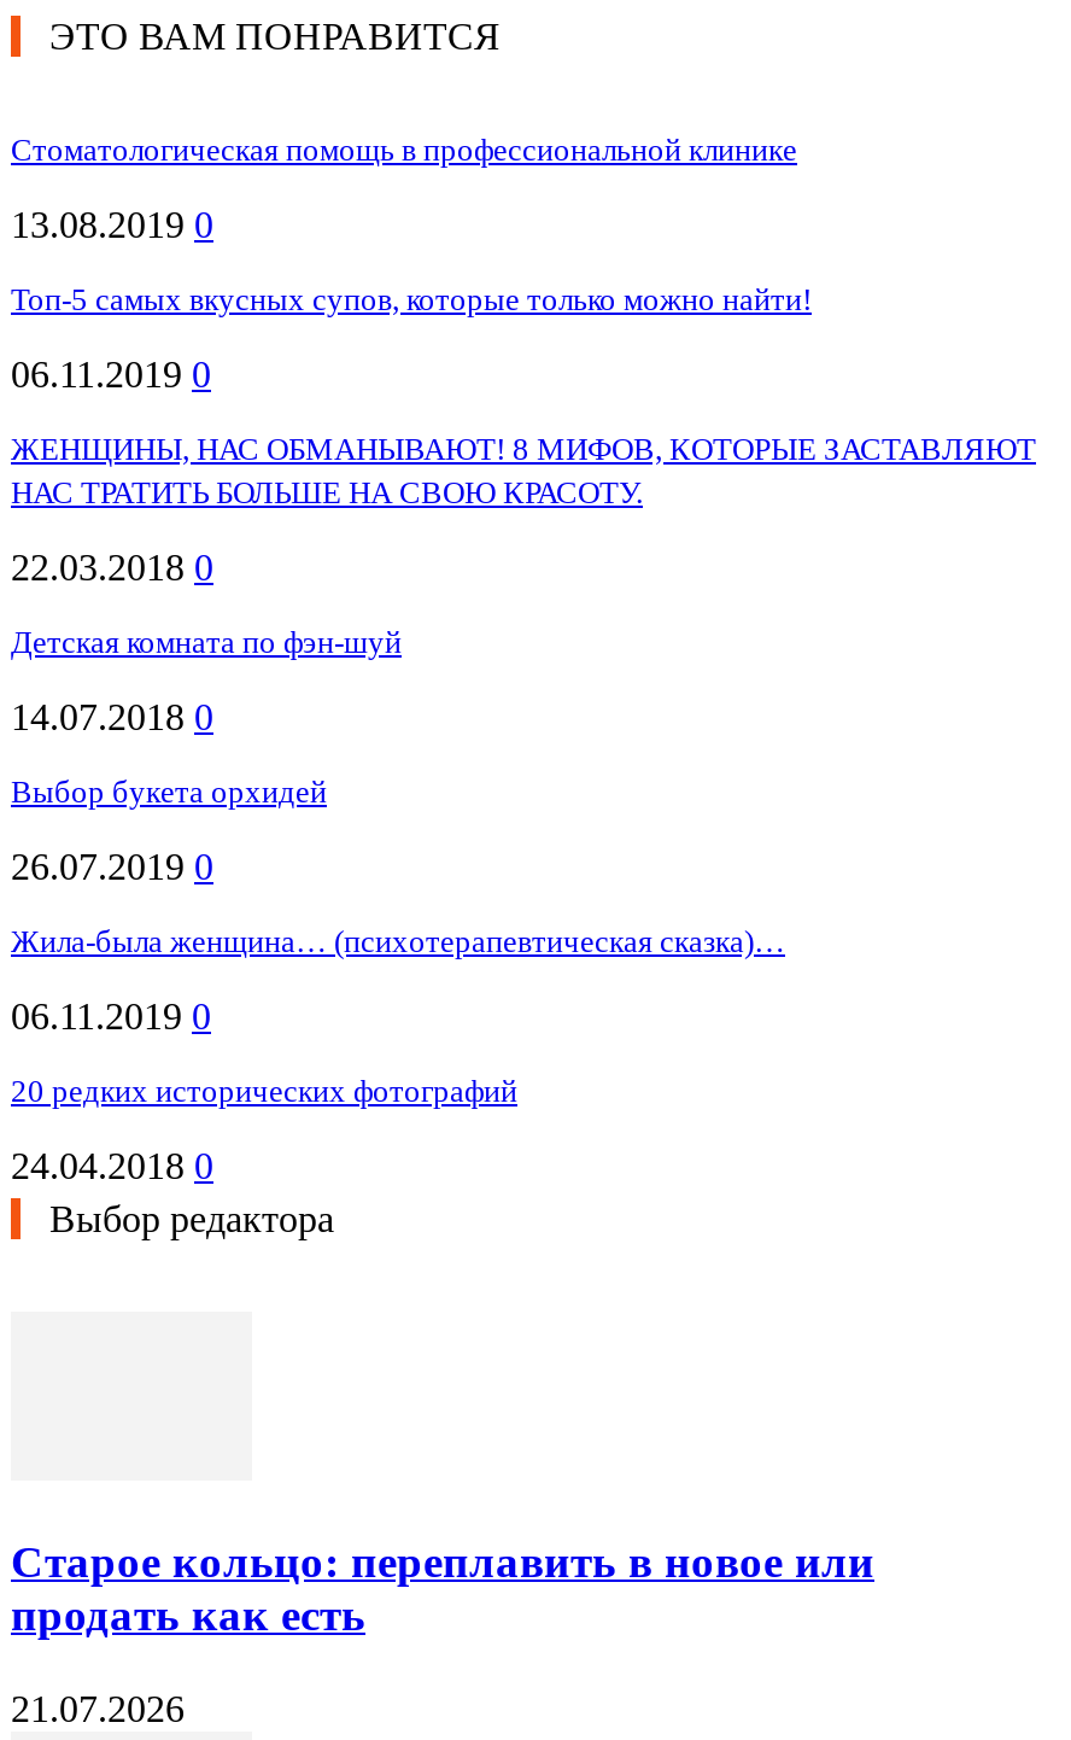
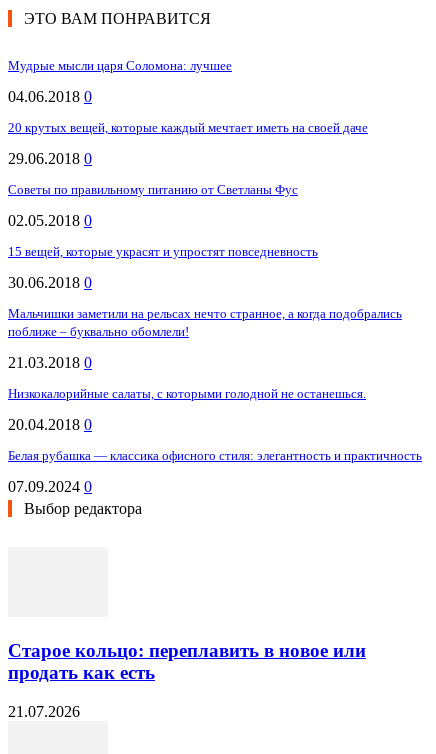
[11,132,797,168] Стоматологическая помощь в профессиональной клинике -> [8,58,232,73] Мудрые мысли царя Соломона: лучшее
[11,204,213,245] 13.08.2019 0 -> [8,88,92,105] 04.06.2018 0
[11,281,812,318] Топ-5 самых вкусных супов, которые только можно найти! -> [8,120,368,135] 20 крутых вещей, которые каждый мечтает иметь на своей даче
[11,354,211,395] 06.11.2019 0 -> [8,150,92,167] 29.06.2018 0
[11,431,1036,511] ЖЕНЩИНЫ, НАС ОБМАНЫВАЮТ! 8 МИФОВ, КОТОРЫЕ ЗАСТАВЛЯЮТ | НАС ТРАТИТЬ БОЛЬШЕ НА СВОЮ КРАСОТУ. -> [8,182,298,197] Советы по правильному питанию от Светланы Фус
[11,547,213,588] 22.03.2018 0 -> [8,212,92,229] 02.05.2018 0
[11,624,402,660] Детская комната по фэн-шуй -> [8,244,318,259] 15 вещей, которые украсят и упростят повседневность
[11,696,213,738] 14.07.2018 0 -> [8,274,92,291] 30.06.2018 0
[11,774,327,810] Выбор букета орхидей -> [8,306,402,339] Мальчишки заметили на рельсах нечто странное, а когда подобрались | поближе – буквально обомлели!
[11,846,213,887] 26.07.2019 0 -> [8,354,92,371] 21.03.2018 0
[11,923,785,960] Жила-была женщина… (психотерапевтическая сказка)… -> [8,386,366,401] Низкокалорийные салаты, с которыми голодной не останешься.
[11,996,211,1037] 06.11.2019 0 -> [8,416,92,433] 20.04.2018 0
[11,1073,517,1109] 20 редких исторических фотографий -> [8,448,422,463] Белая рубашка — классика офисного стиля: элегантность и практичность
[11,1145,213,1186] 24.04.2018 0 -> [8,478,92,495] 07.09.2024 0

